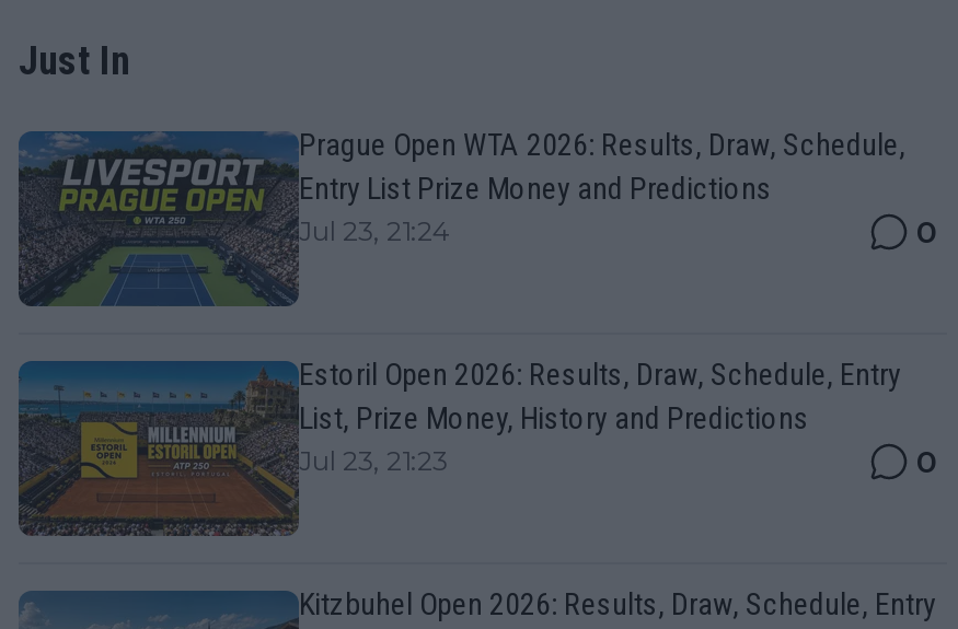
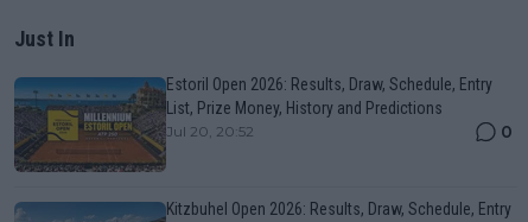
[19,128,938,307] [image] | Prague Open WTA 2026: Results, Draw, Schedule, | Entry List Prize Money and Predictions | Jul 23, 21:24 | 0 -> none
[299,445,448,478] Jul 23, 21:23 -> [166,122,254,140] Jul 20, 20:52

